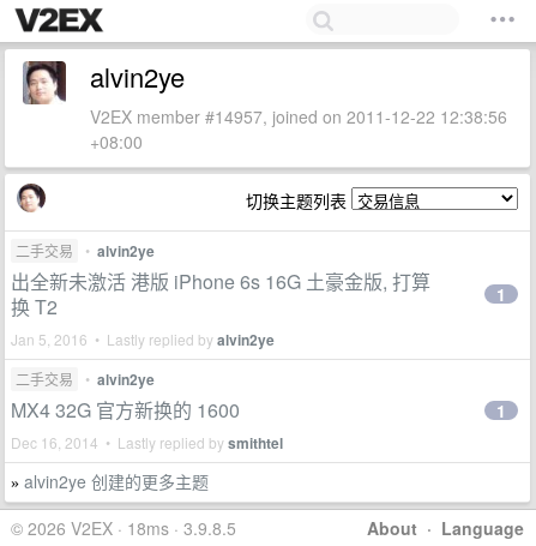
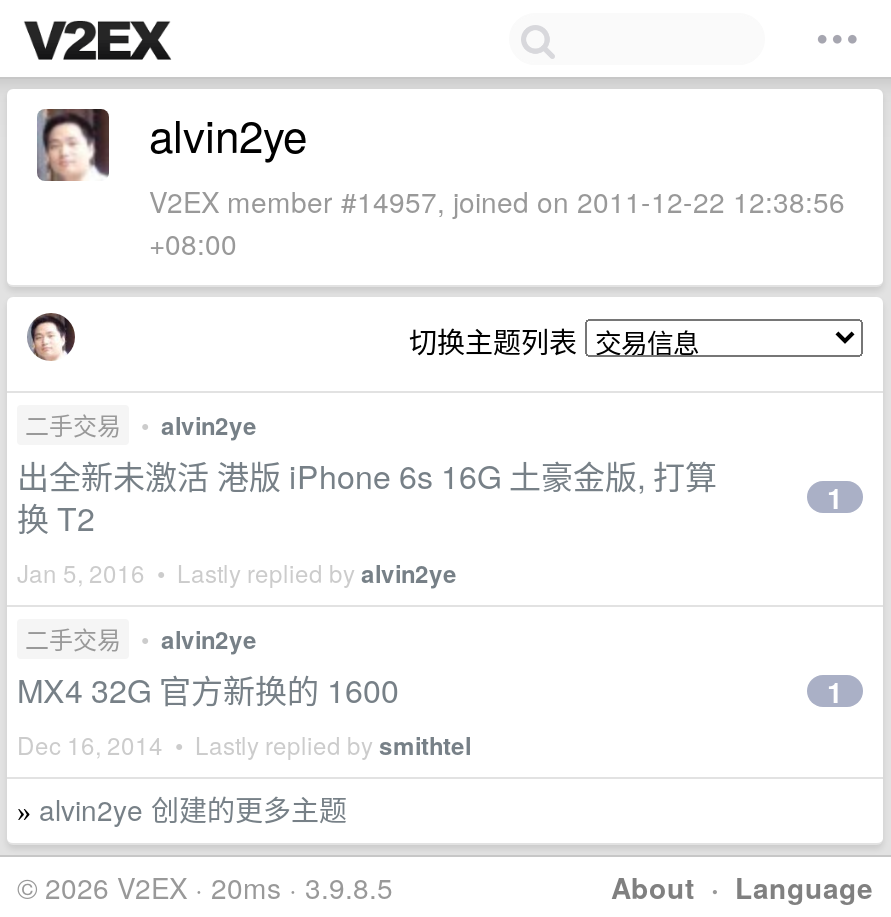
[11,516,236,540] © 2026 V2EX · 18ms · 3.9.8.5 -> [17,867,393,907] © 2026 V2EX · 20ms · 3.9.8.5

